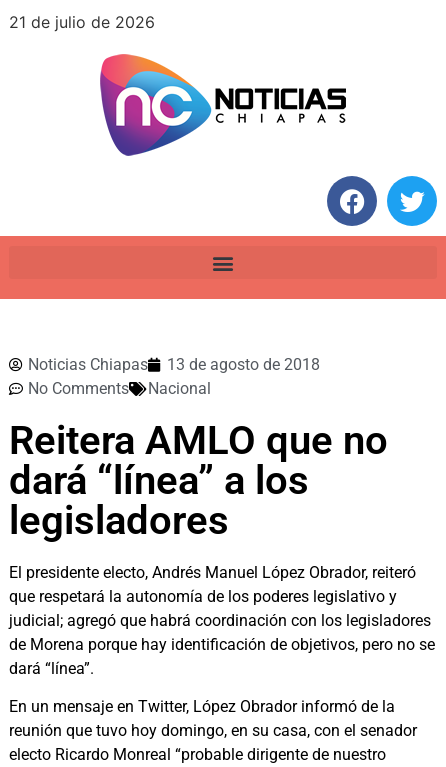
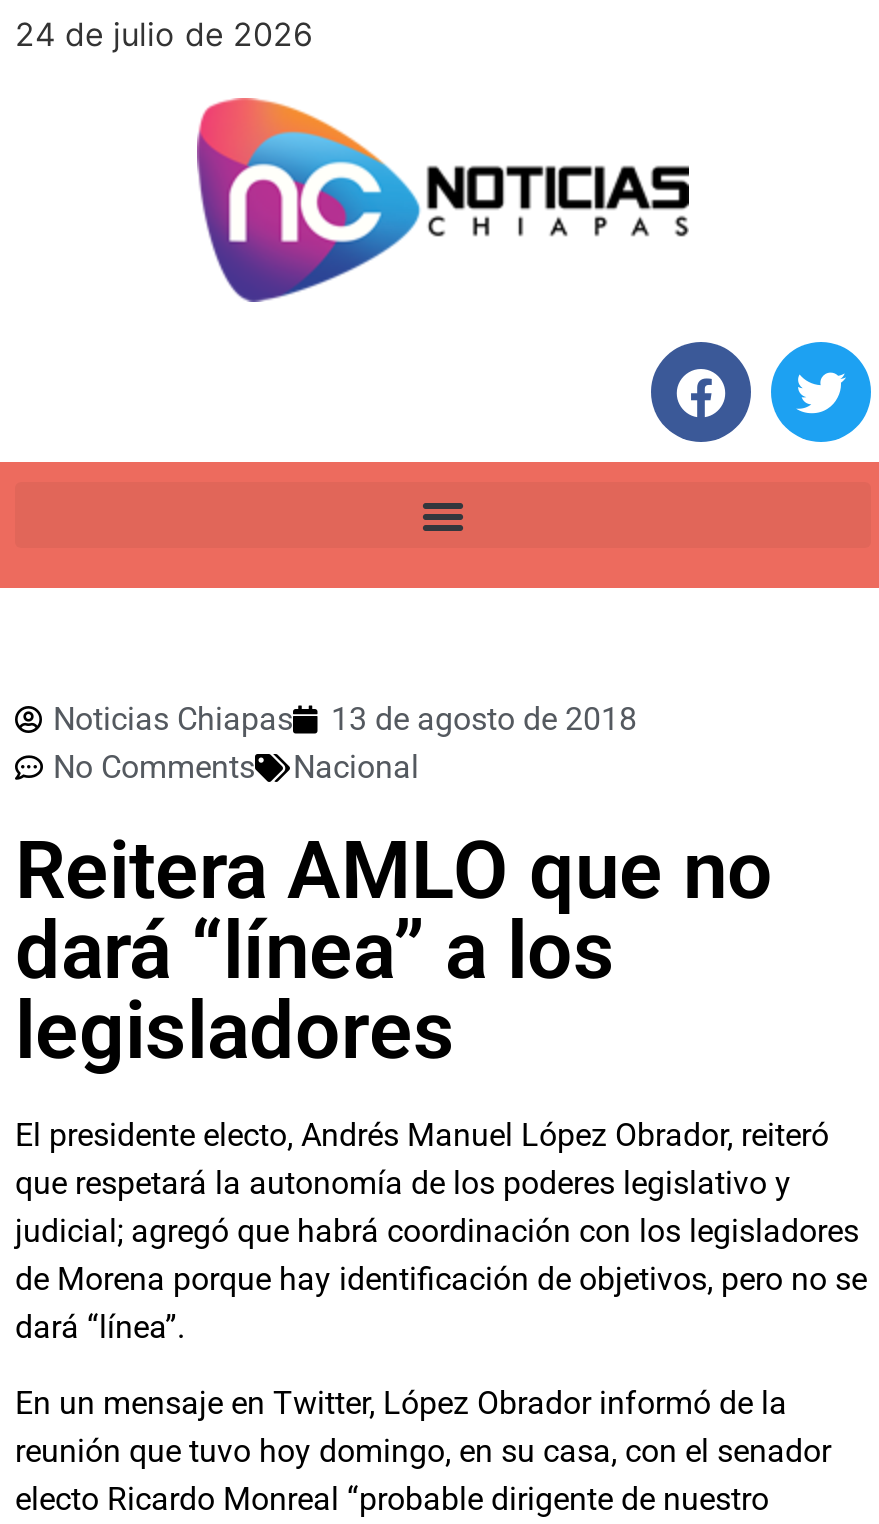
[9,12,155,32] 21 de julio de 2026 -> [15,14,313,54] 24 de julio de 2026

